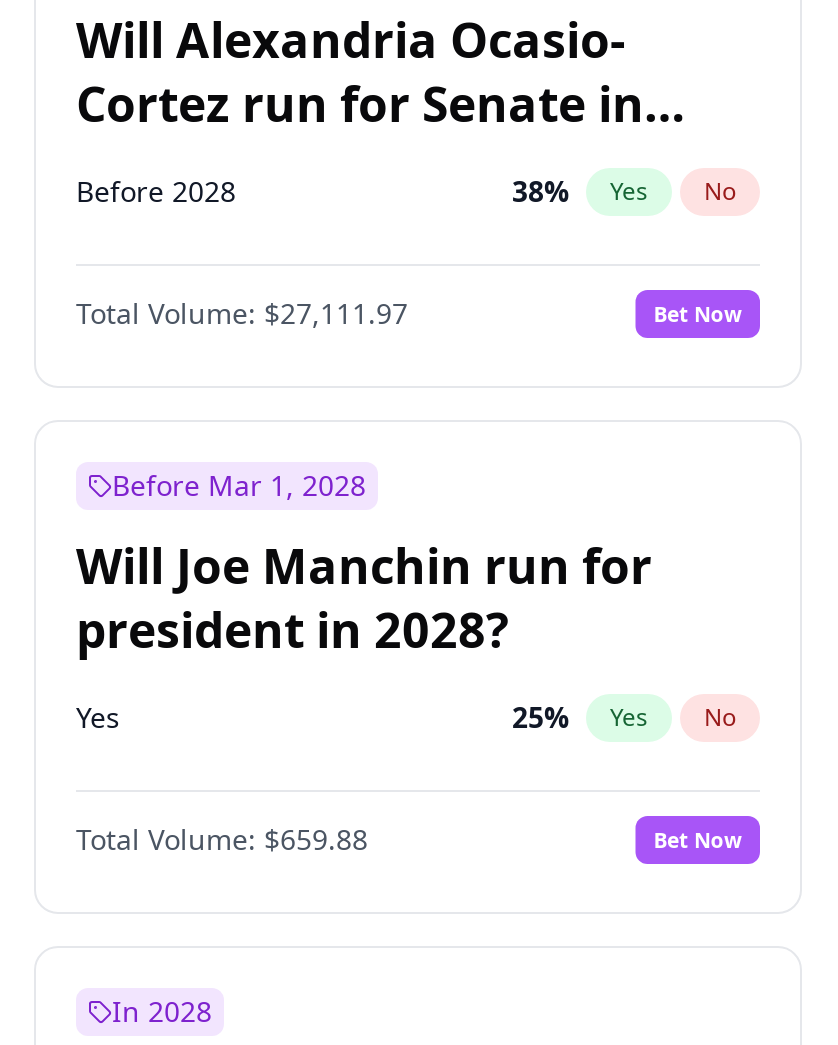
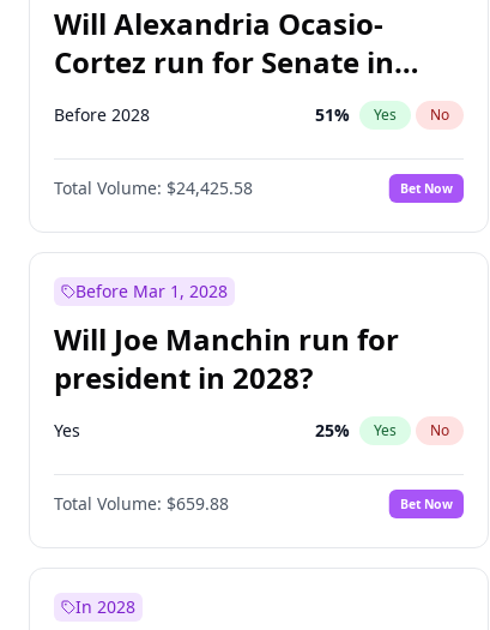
[512,172,736,210] 38% Yes No -> [315,103,449,126] 51% Yes No
[76,294,408,332] Total Volume: $27,111.97 -> [54,176,253,199] Total Volume: $24,425.58

